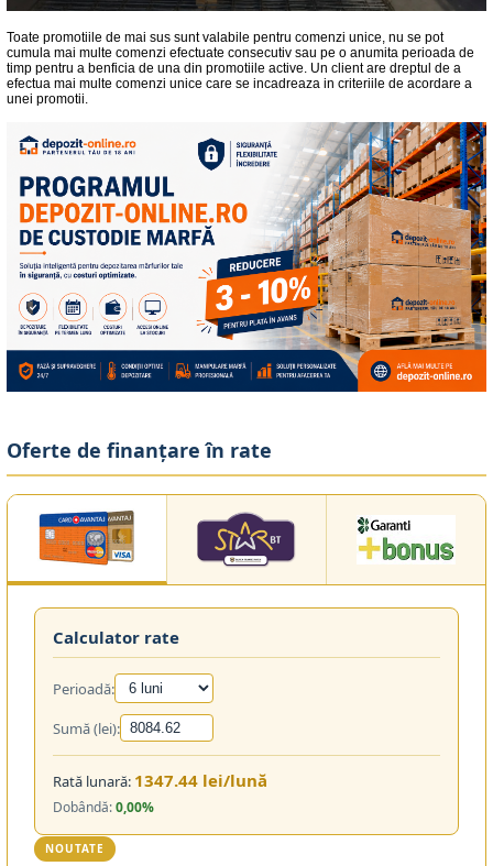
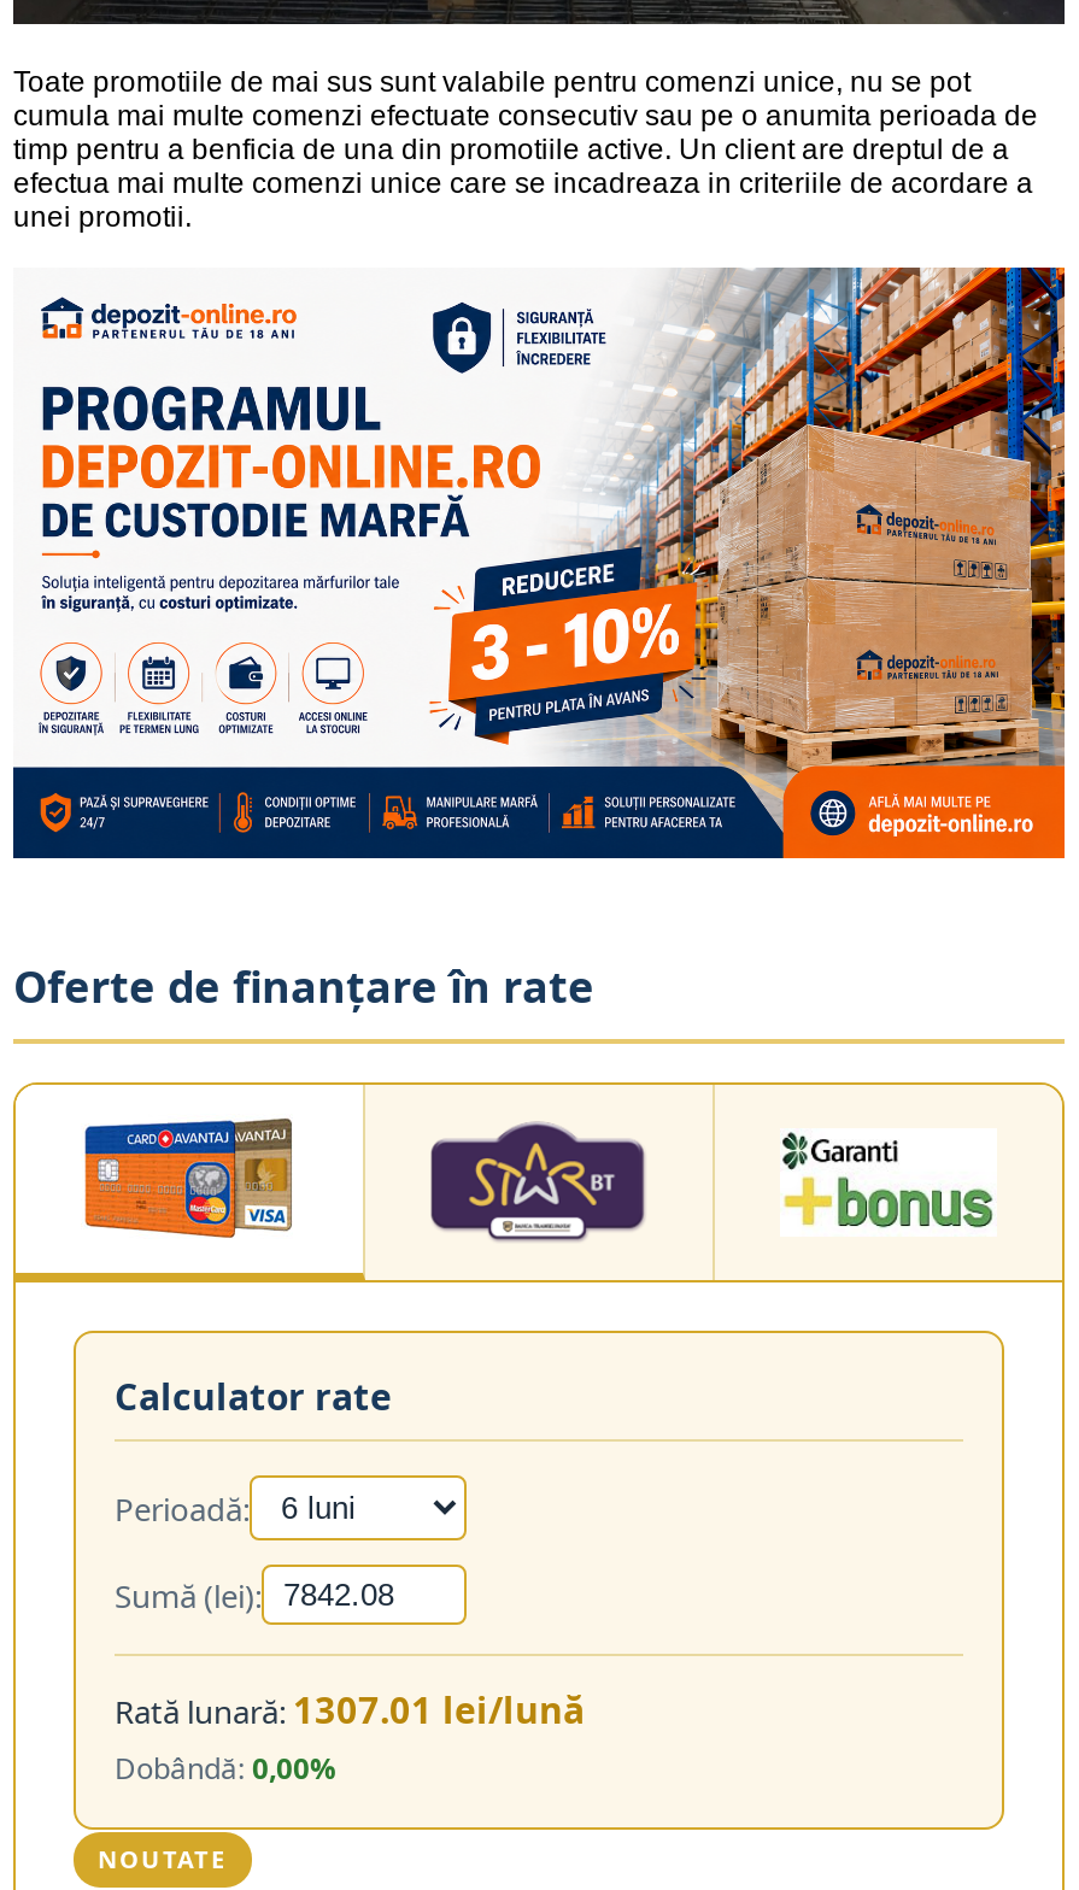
[53,770,267,792] Rată lunară: 1347.44 lei/lună -> [115,1686,585,1734] Rată lunară: 1307.01 lei/lună

